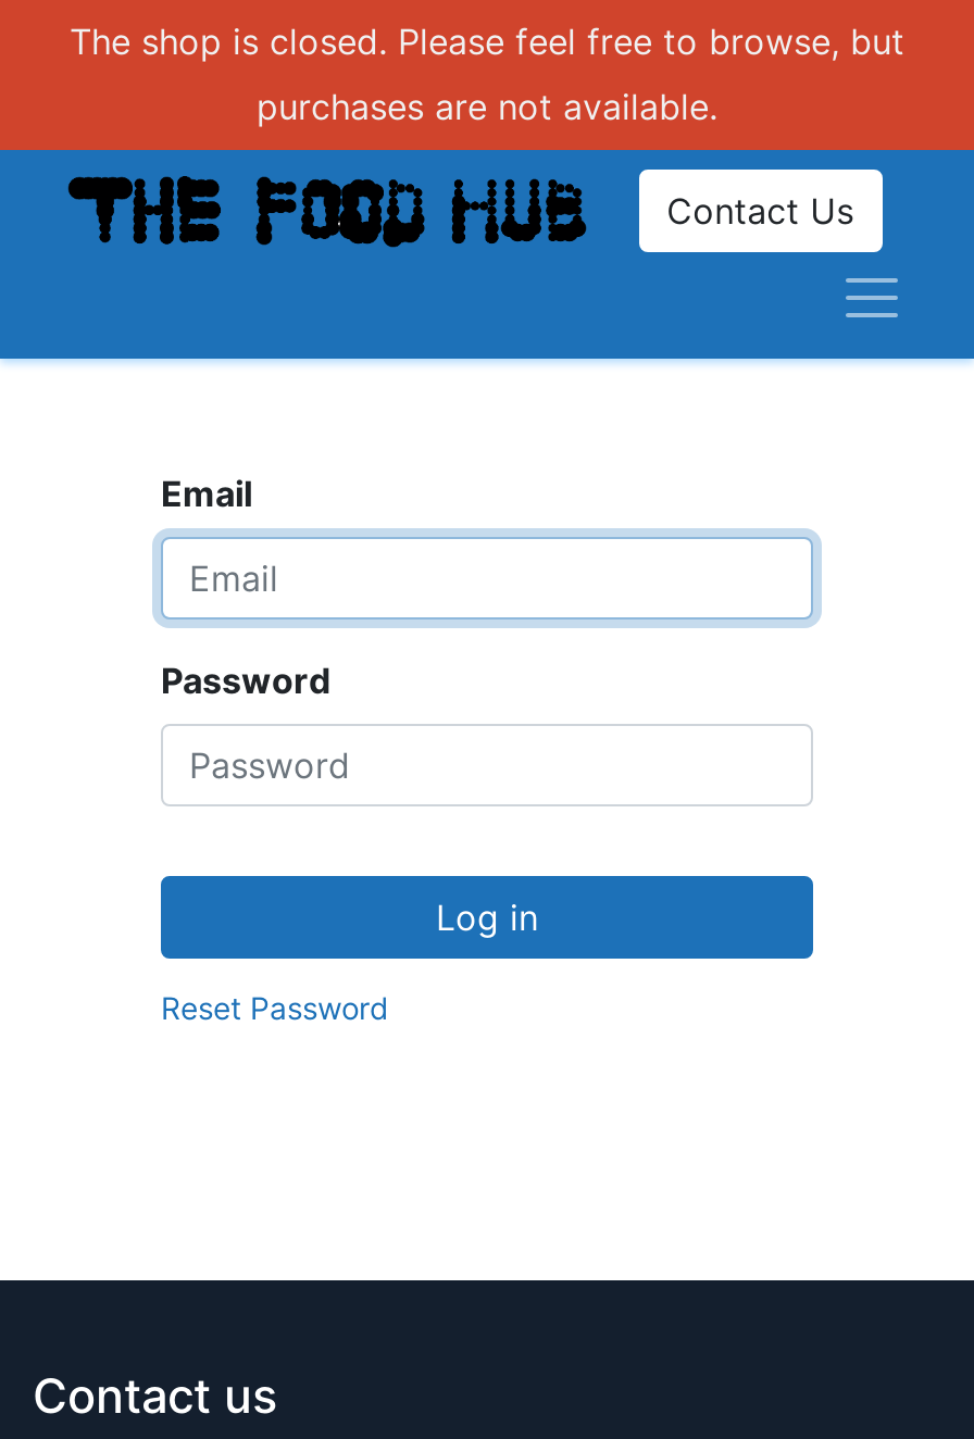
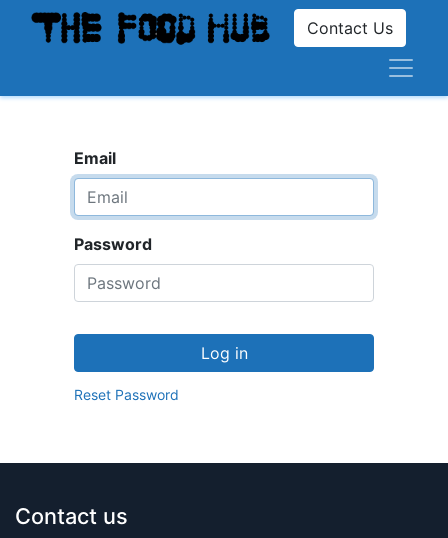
[70,20,904,128] The shop is closed. Please feel free to browse, but | purchases are not available. -> none

